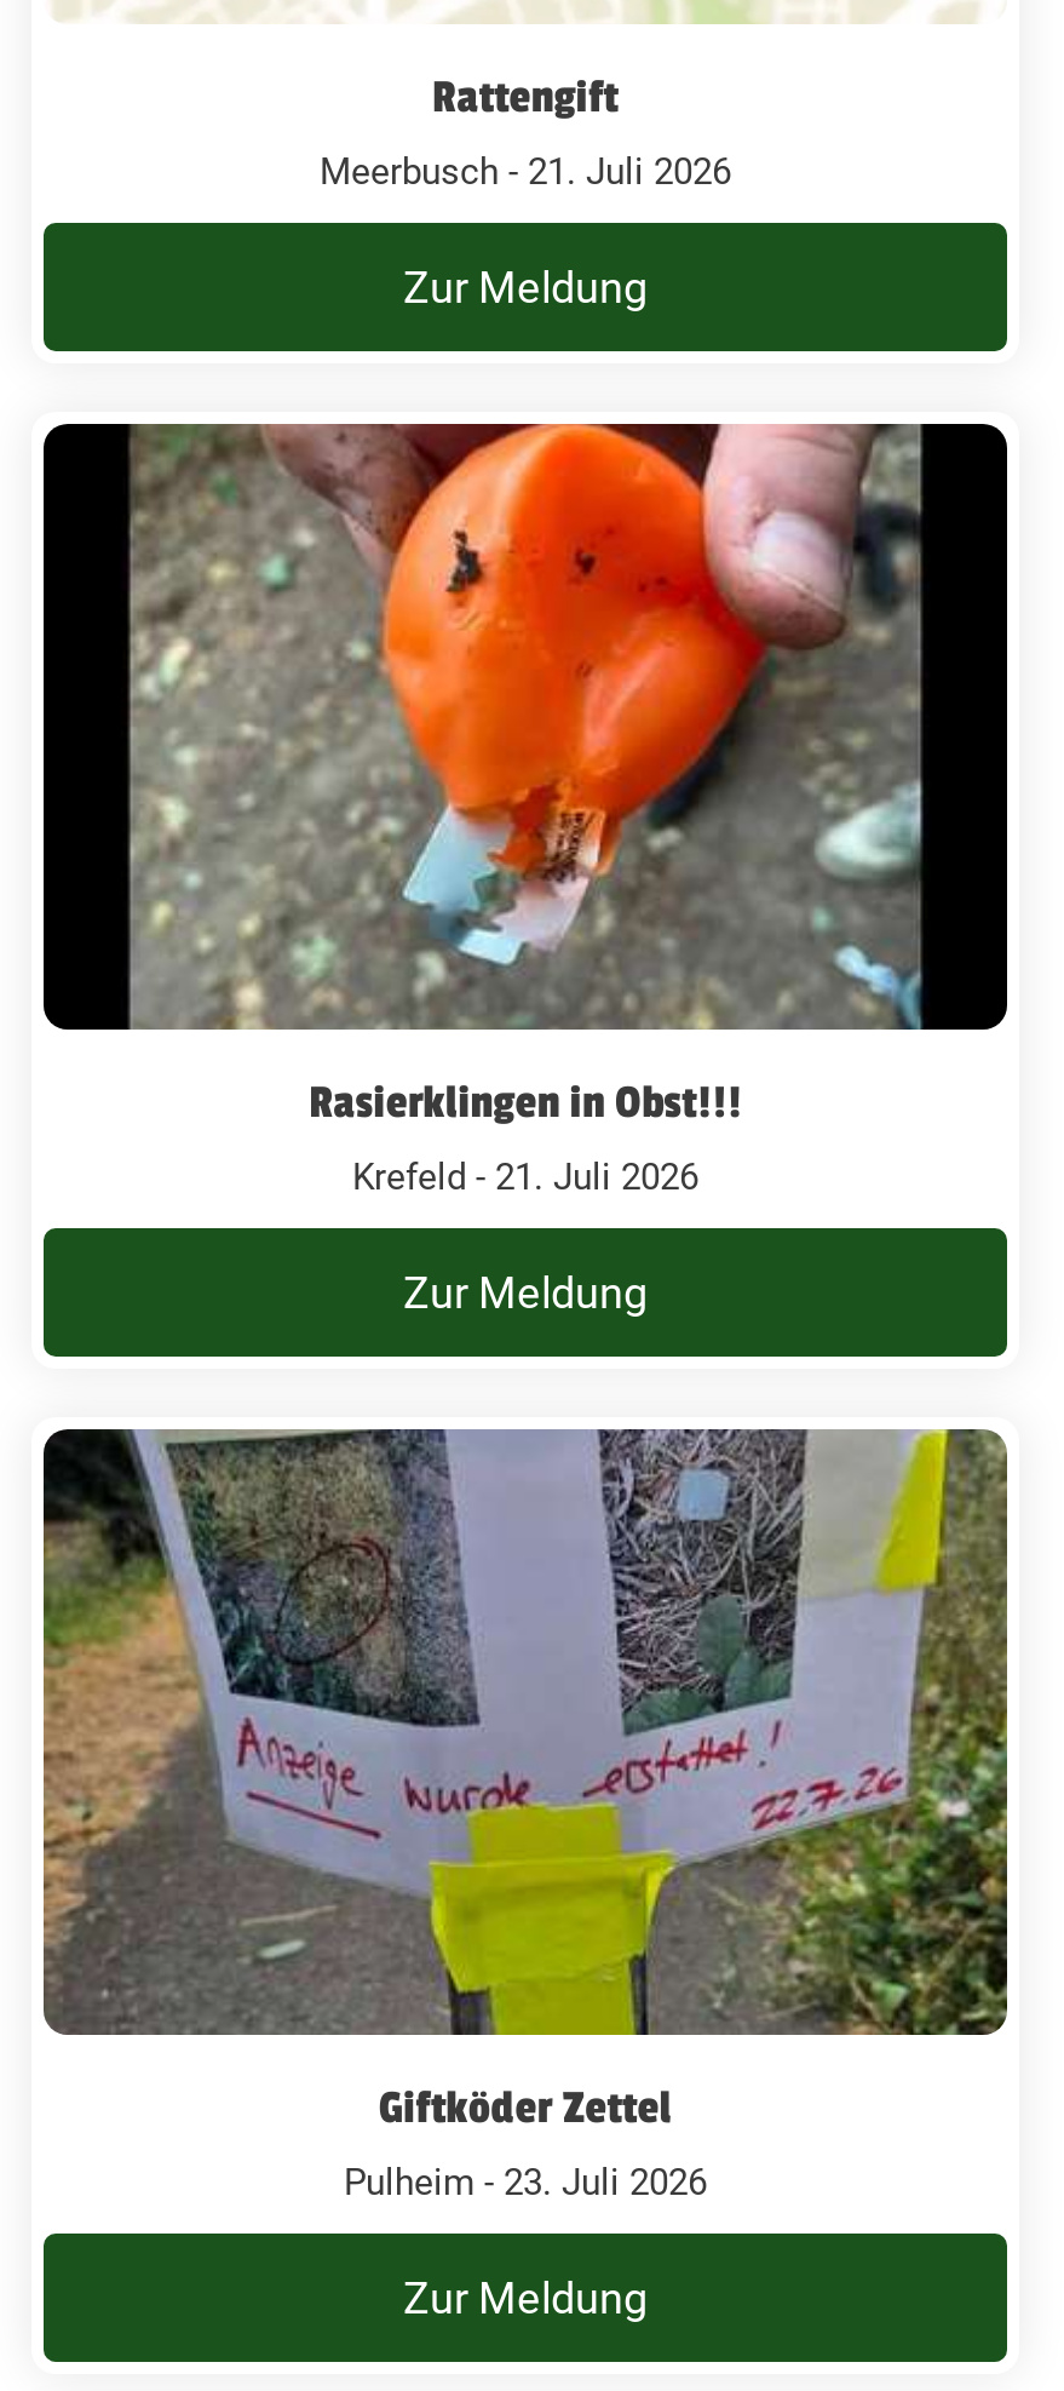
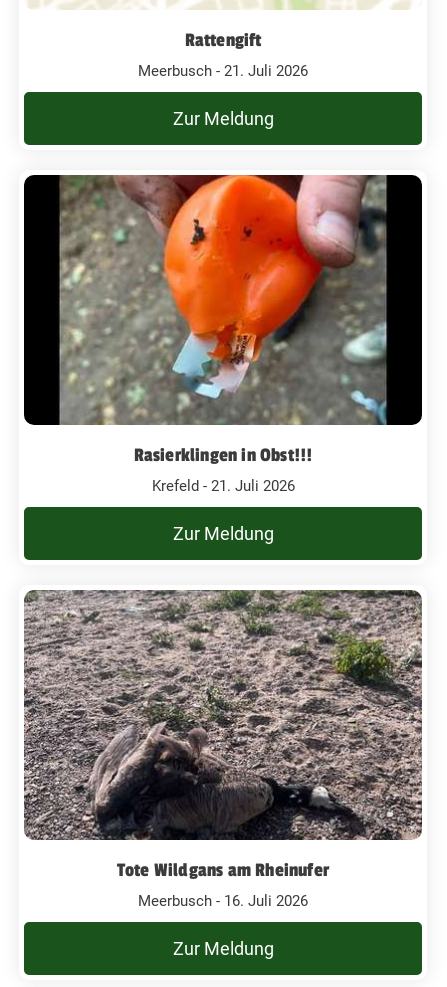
[44,1427,1007,2133] [image] | Giftköder Zettel -> [23,589,422,880] [image] | Tote Wildgans am Rheinufer
[344,2160,707,2203] Pulheim - 23. Juli 2026 -> [138,891,308,909] Meerbusch - 16. Juli 2026

